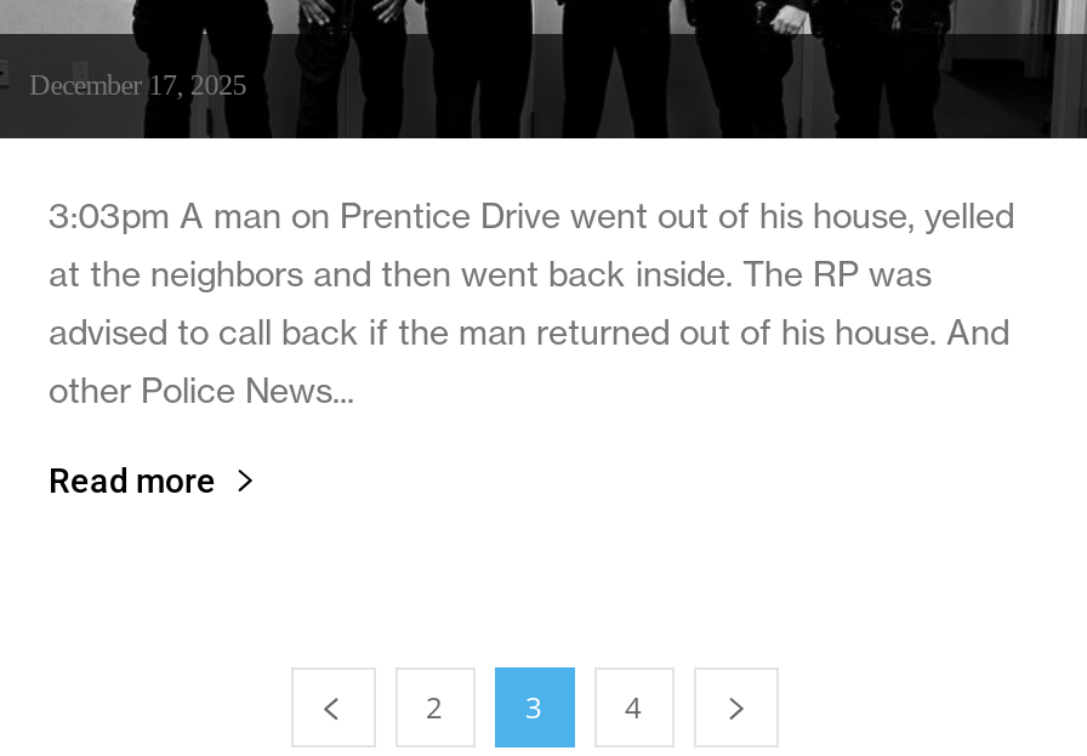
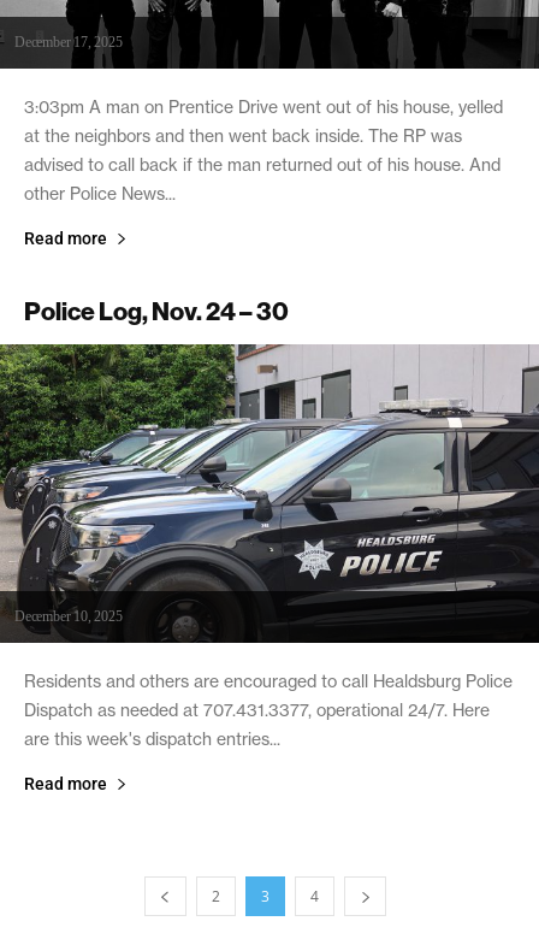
none -> [4,336,535,793] [image] | December 10, 2025 | Residents and others are encouraged to call Healdsburg Police | Dispatch as needed at 707.431.3377, operational 24/7. Here | are this week's dispatch entries... | Read more
none -> [24,295,289,327] Police Log, Nov. 24 – 30

